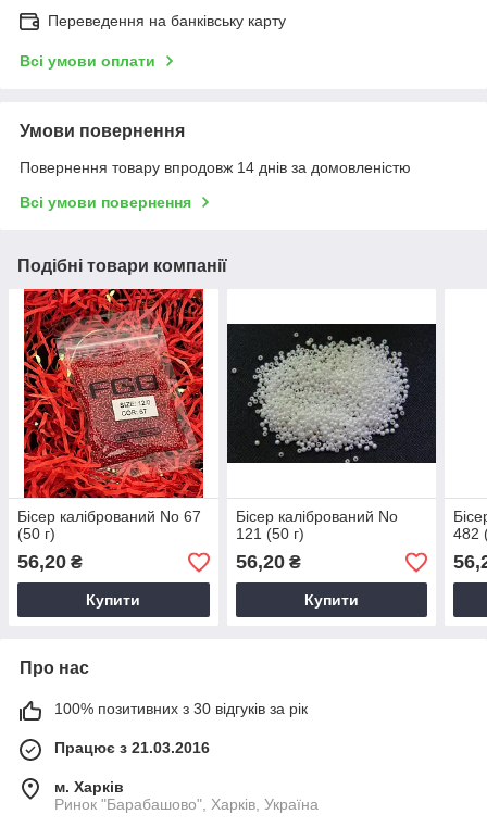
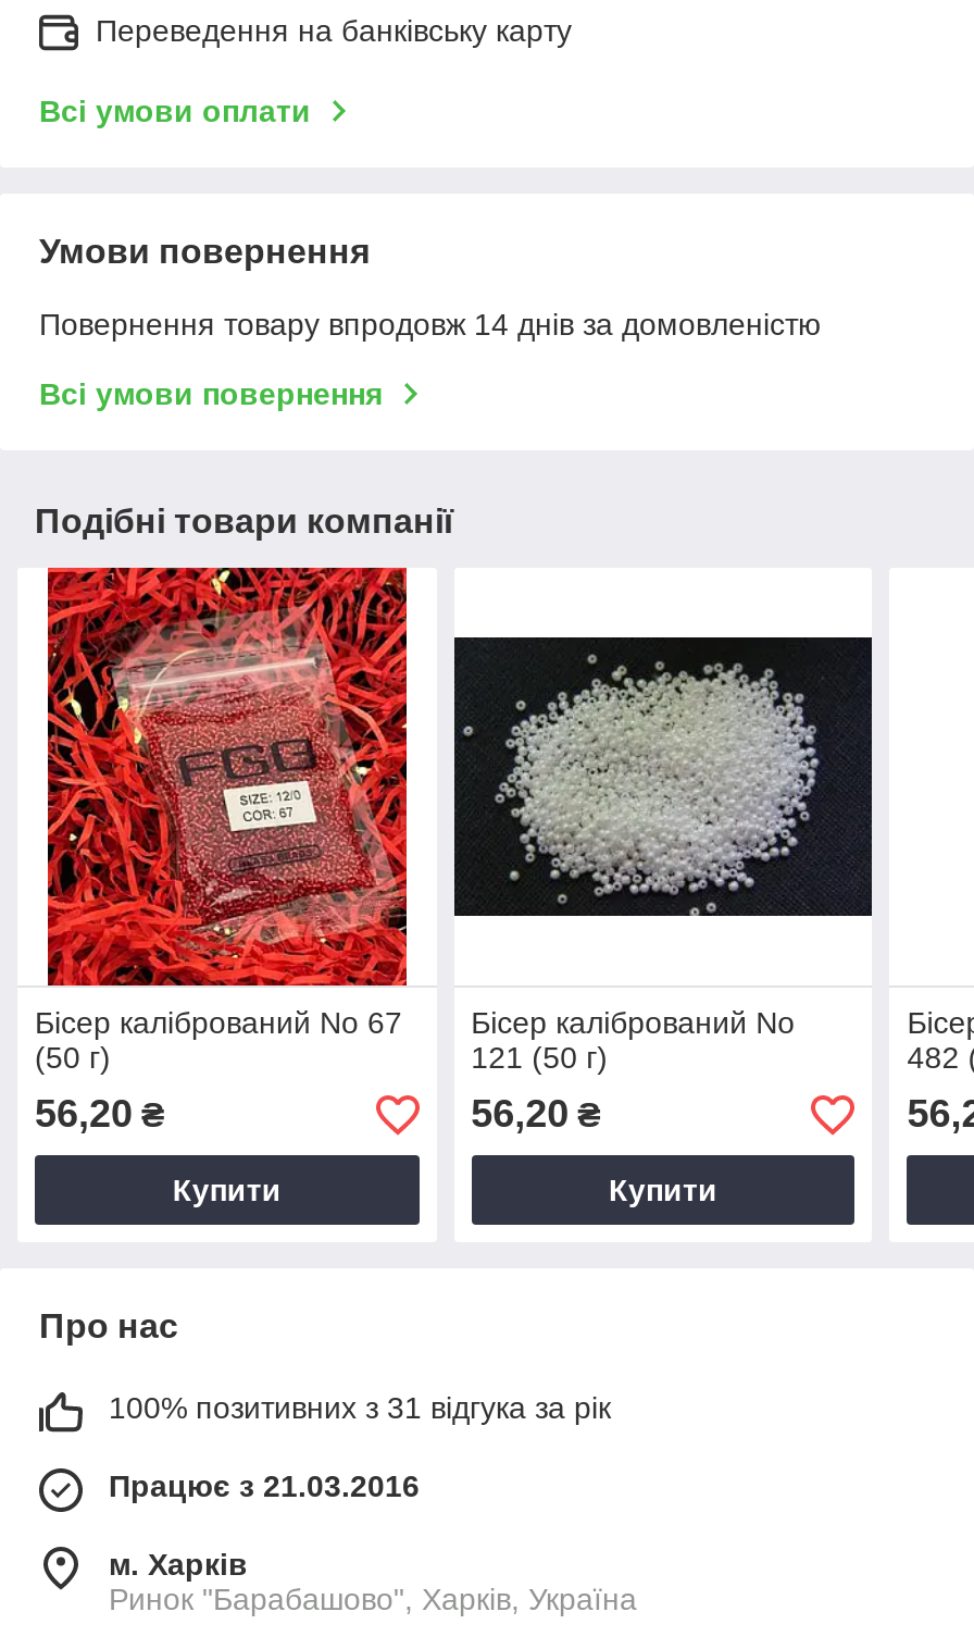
[54,700,308,718] 100% позитивних з 30 відгуків за рік -> [109,1391,611,1426] 100% позитивних з 31 відгука за рік

